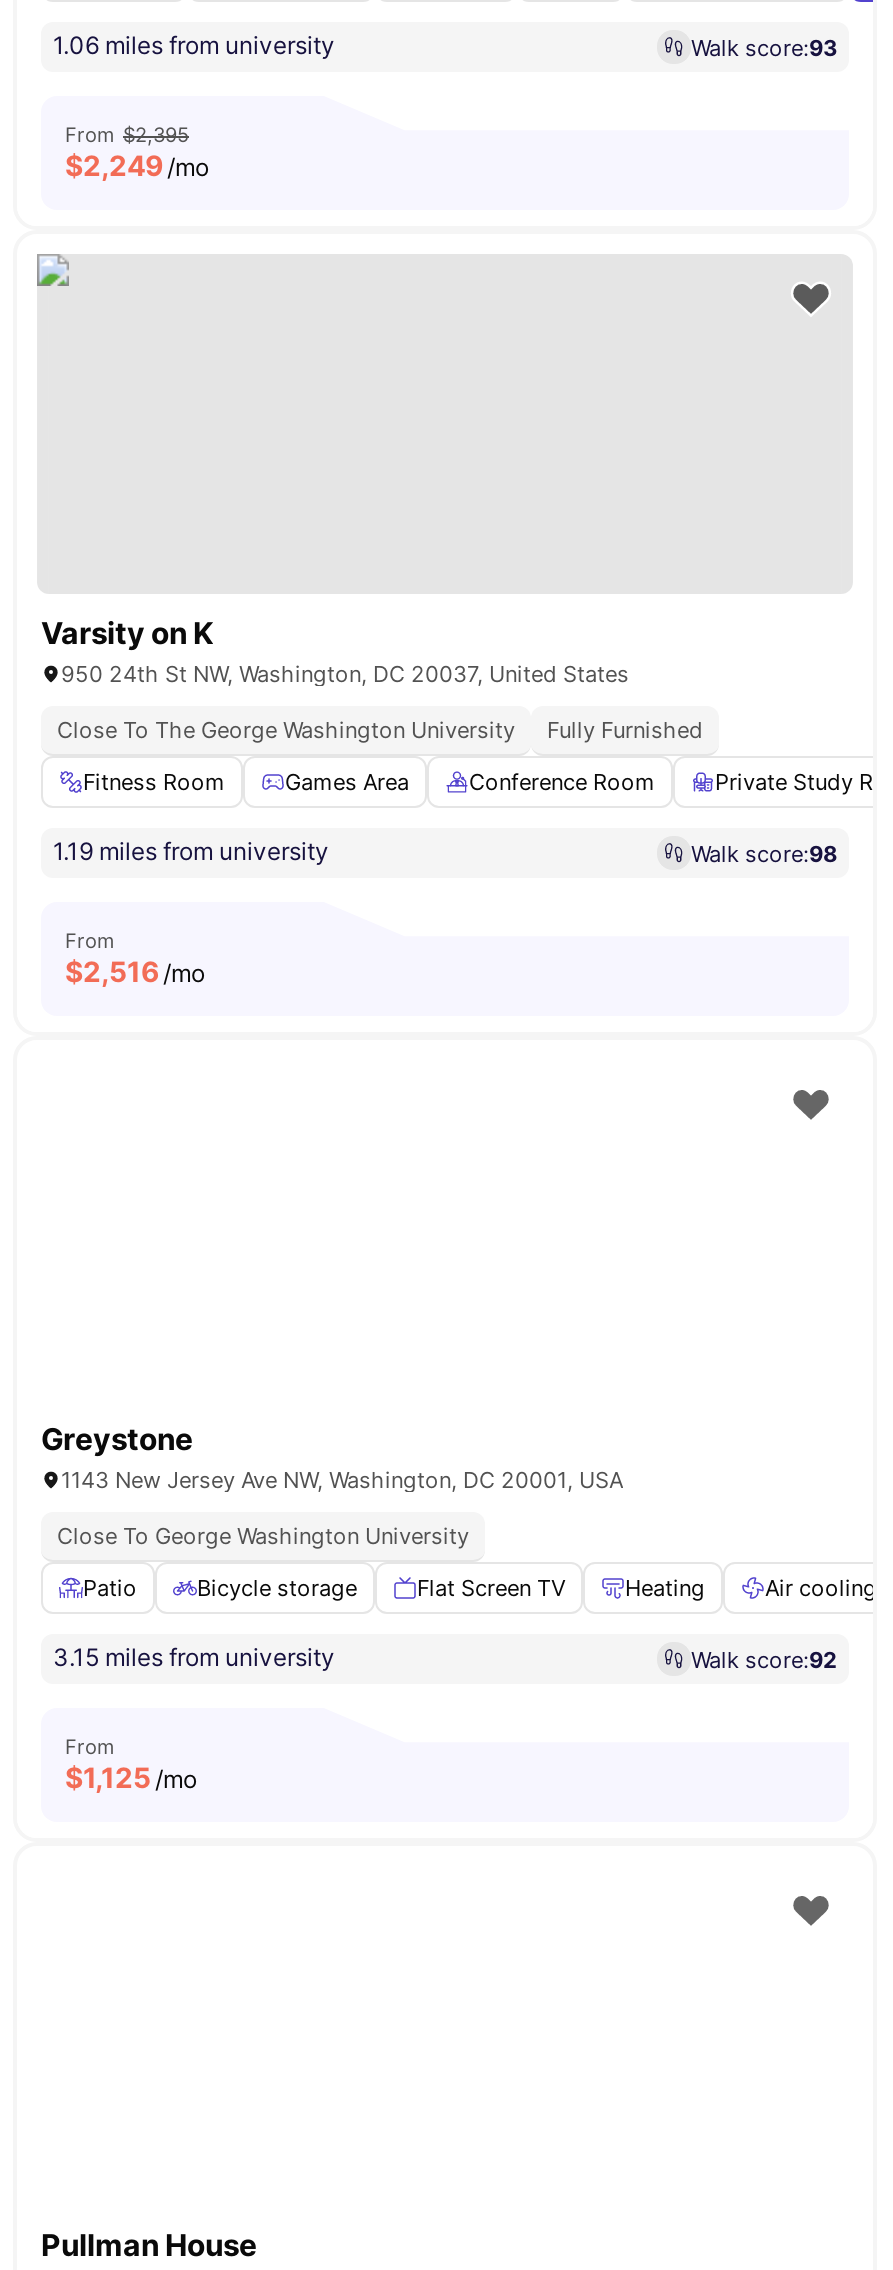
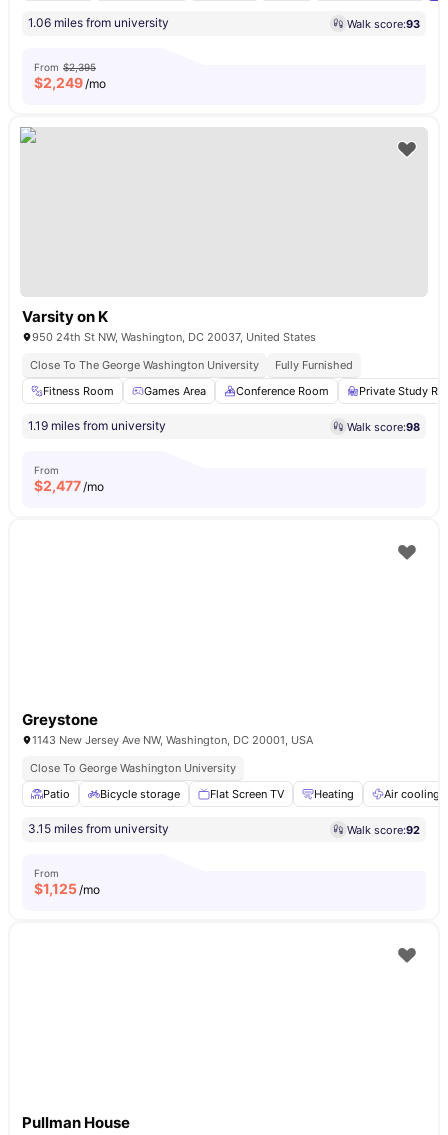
[65,954,205,988] $2,516 /mo -> [34,477,104,494] $2,477 /mo

